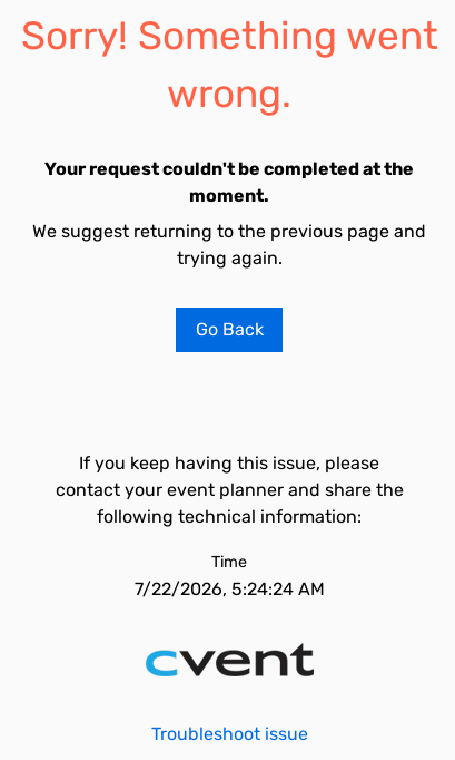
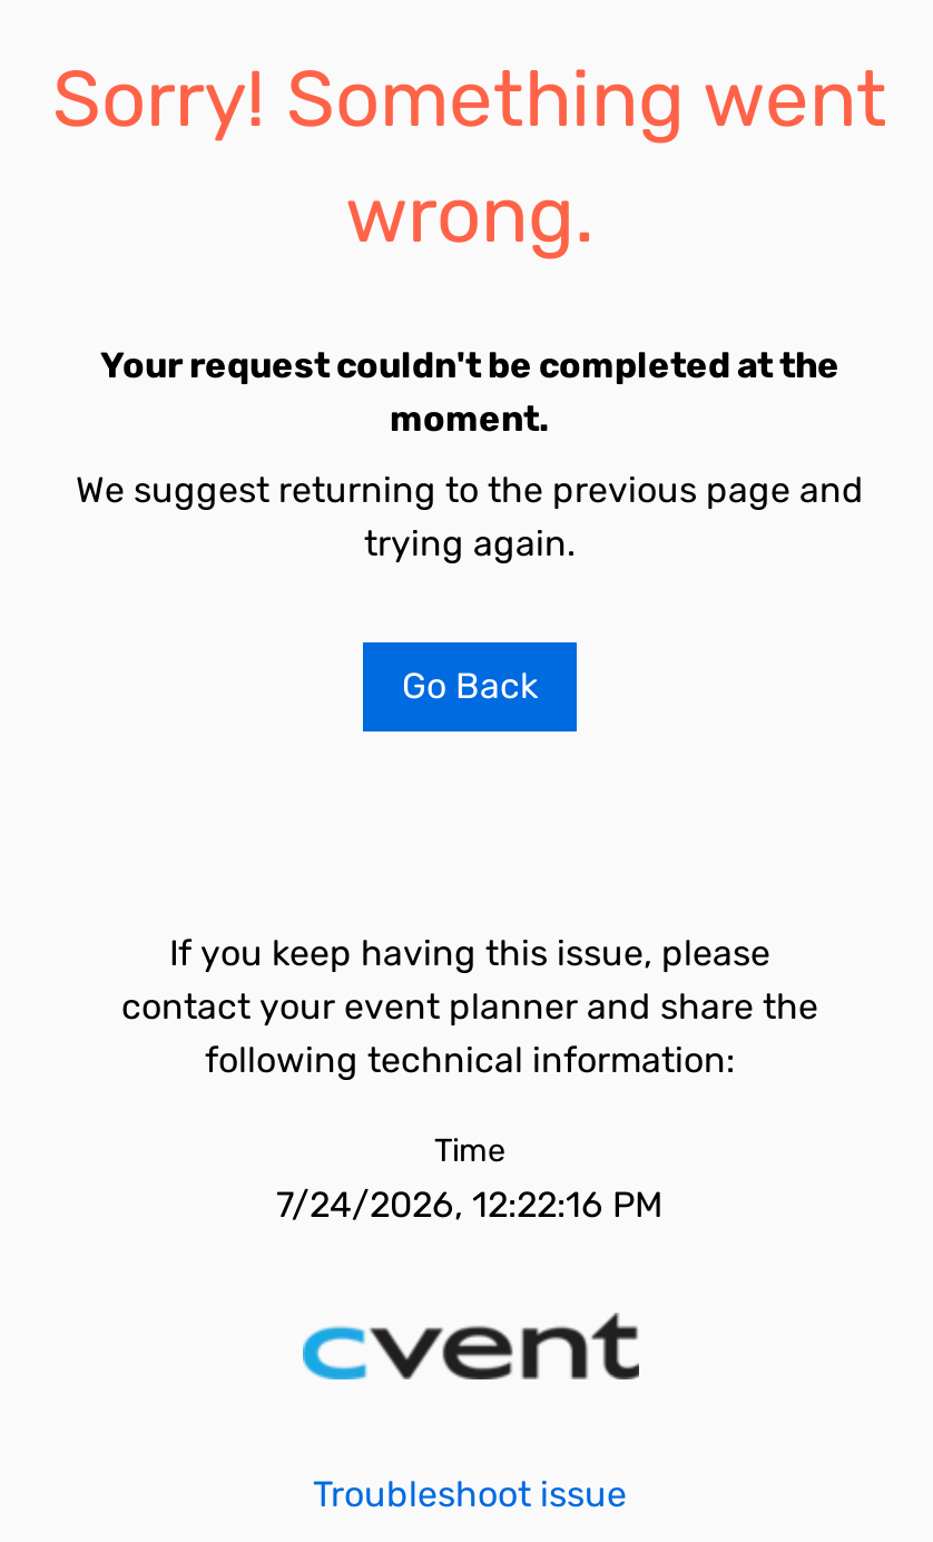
[134,578,324,600] 7/22/2026, 5:24:24 AM -> [276,1183,664,1226] 7/24/2026, 12:22:16 PM

